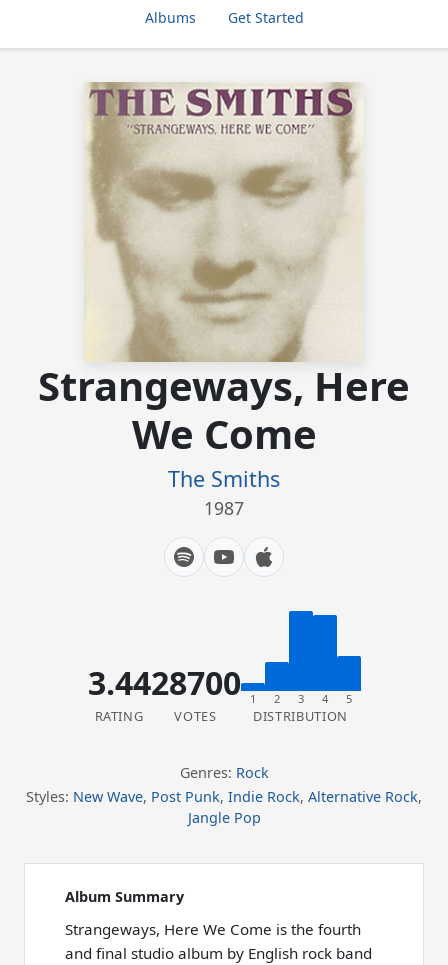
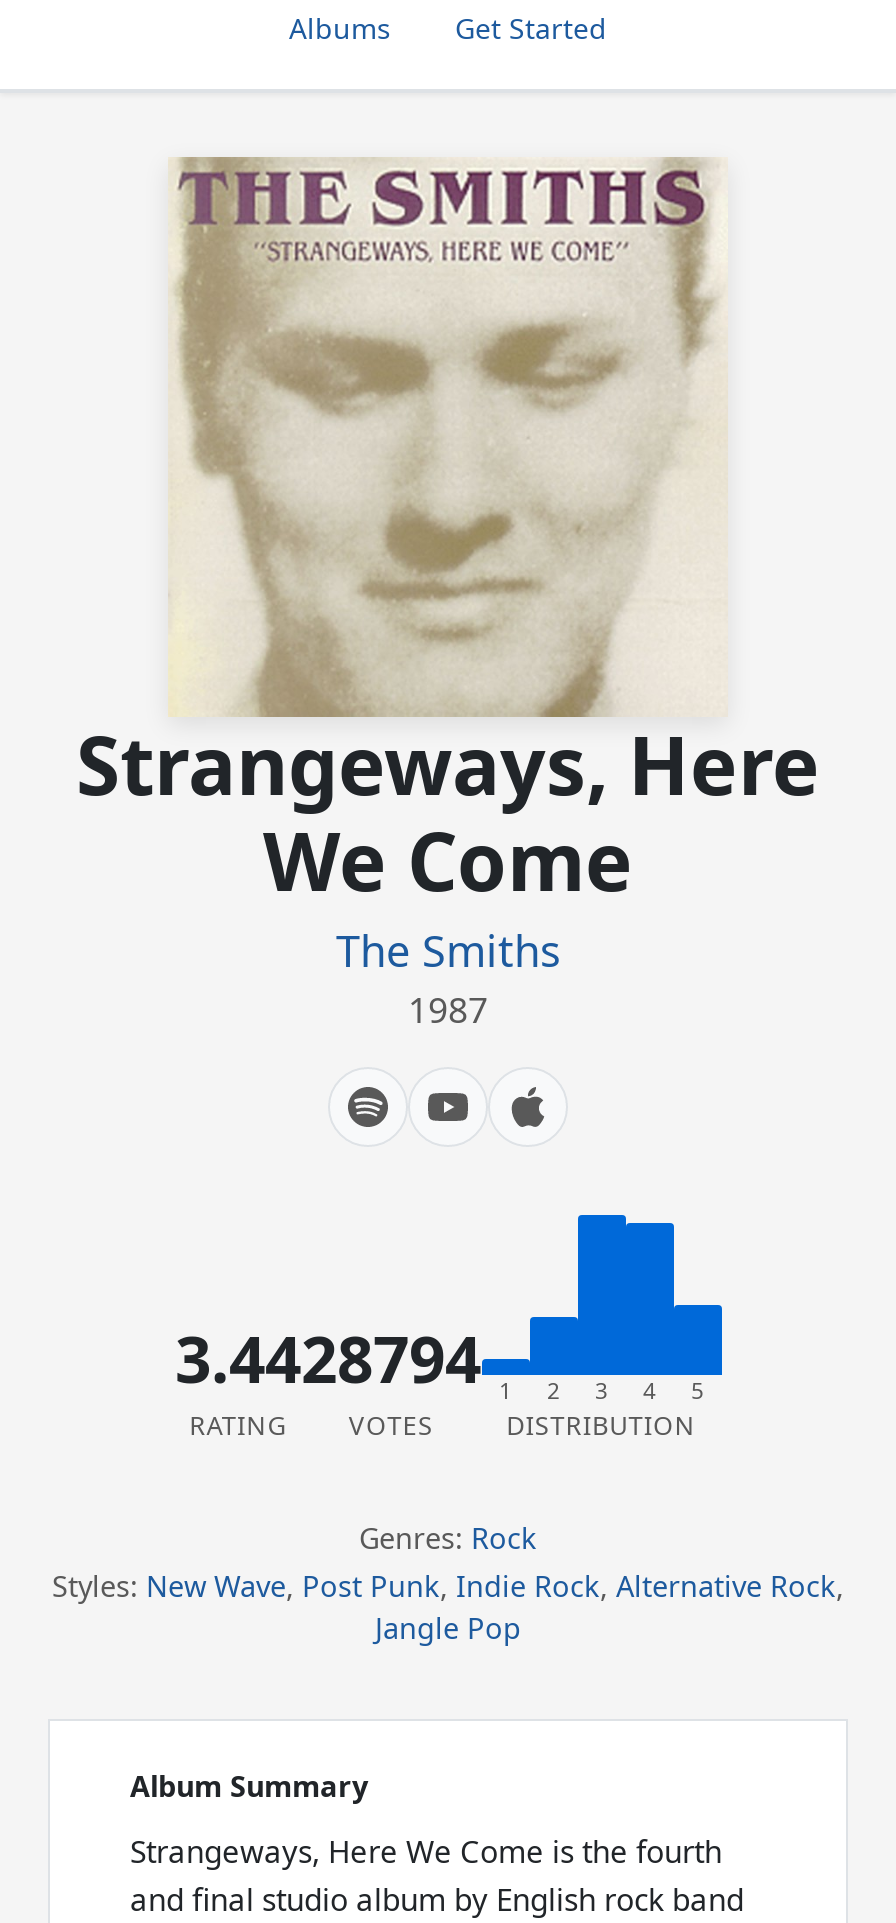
[150,661,240,704] 28700 -> [301,1315,481,1401] 28794

